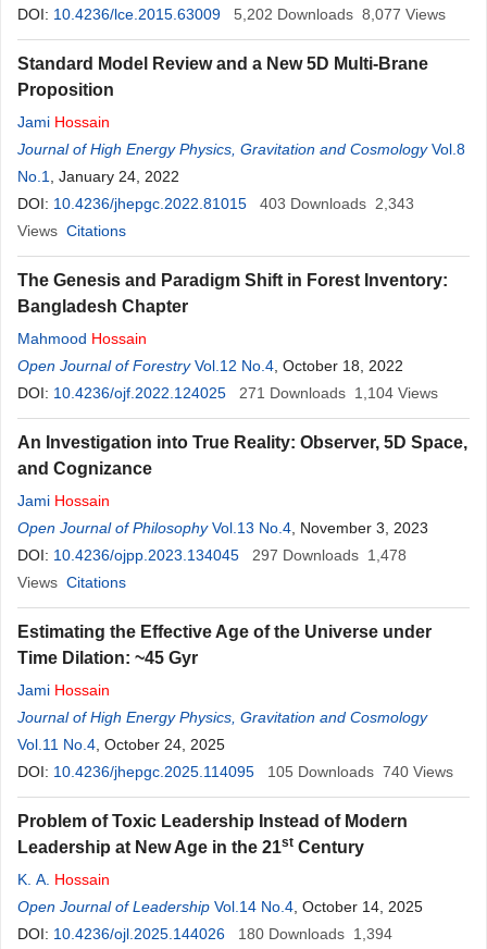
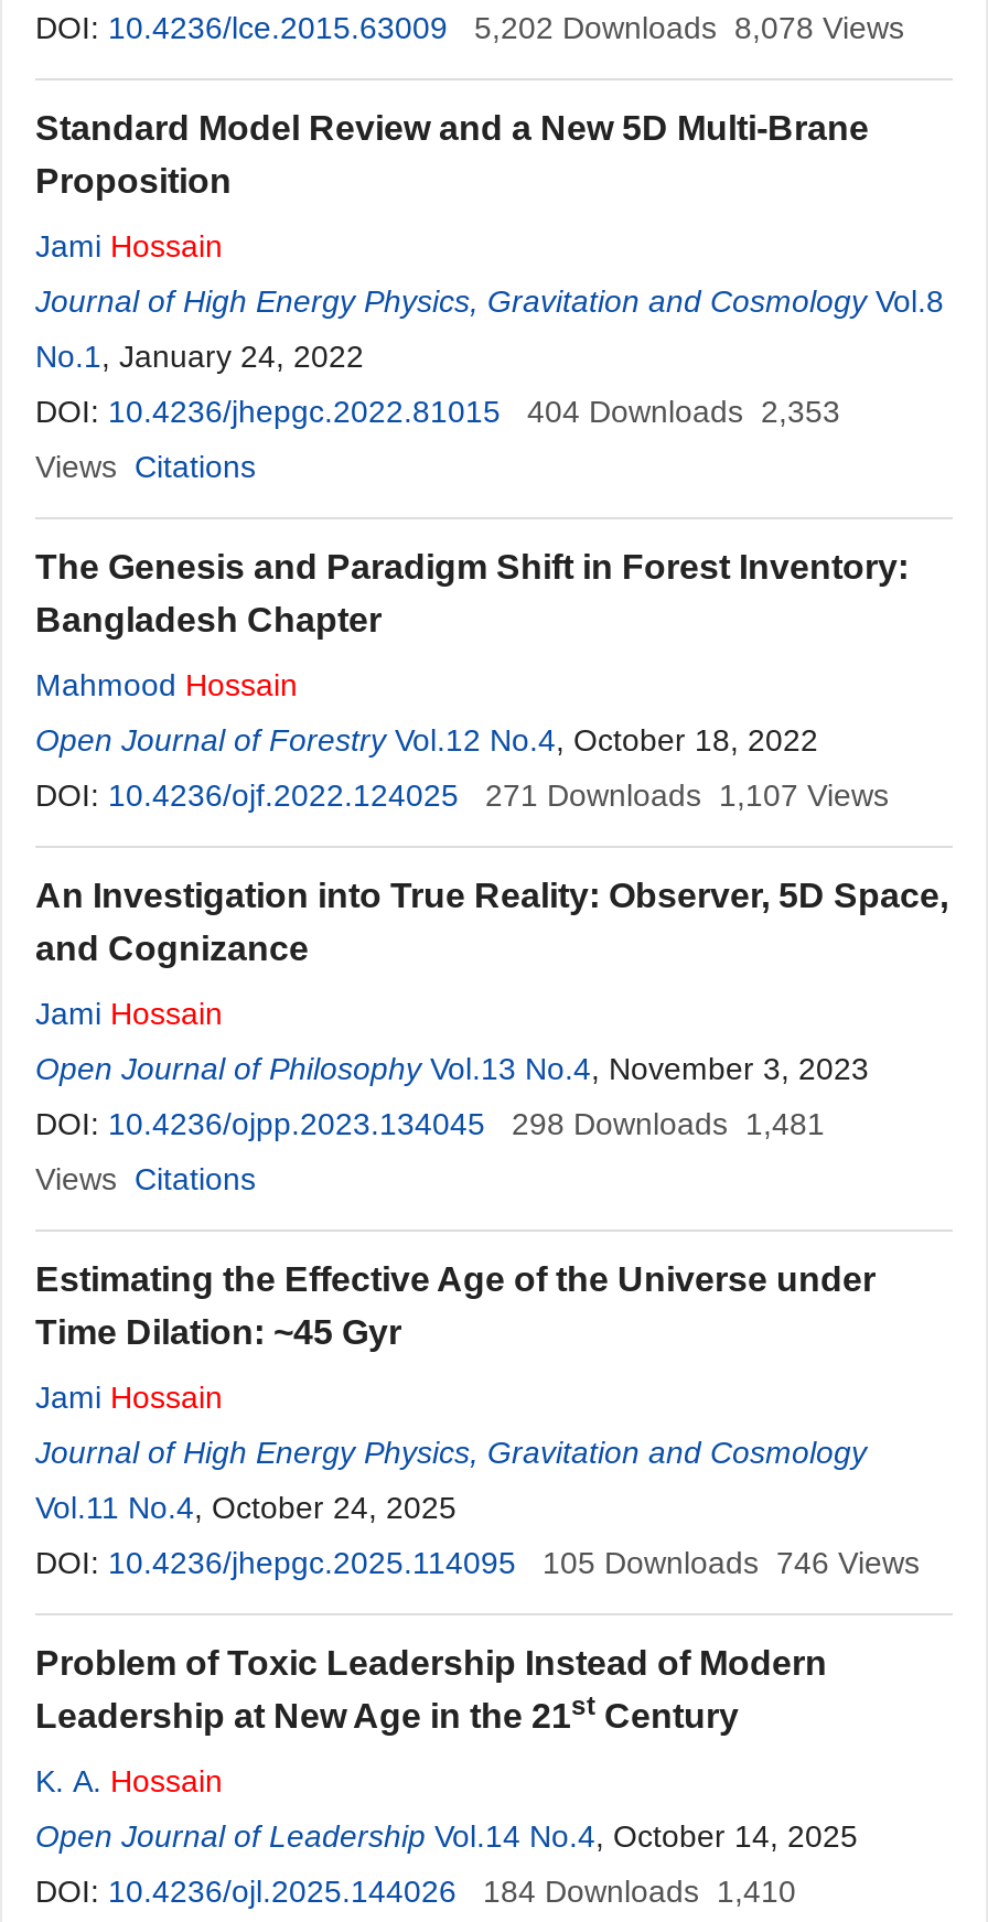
[234,5,446,23] 5,202 Downloads 8,077 Views -> [474,10,904,45] 5,202 Downloads 8,078 Views
[17,195,414,212] DOI: 10.4236/jhepgc.2022.81015 403 Downloads 2,343 -> [35,394,840,429] DOI: 10.4236/jhepgc.2022.81015 404 Downloads 2,353
[239,384,438,402] 271 Downloads 1,104 Views -> [485,777,889,813] 271 Downloads 1,107 Views
[17,546,407,564] DOI: 10.4236/ojpp.2023.134045 297 Downloads 1,478 -> [35,1106,825,1141] DOI: 10.4236/ojpp.2023.134045 298 Downloads 1,481
[267,763,453,780] 105 Downloads 740 Views -> [543,1545,920,1580] 105 Downloads 746 Views
[17,925,392,942] DOI: 10.4236/ojl.2025.144026 180 Downloads 1,394 -> [35,1873,796,1909] DOI: 10.4236/ojl.2025.144026 184 Downloads 1,410

